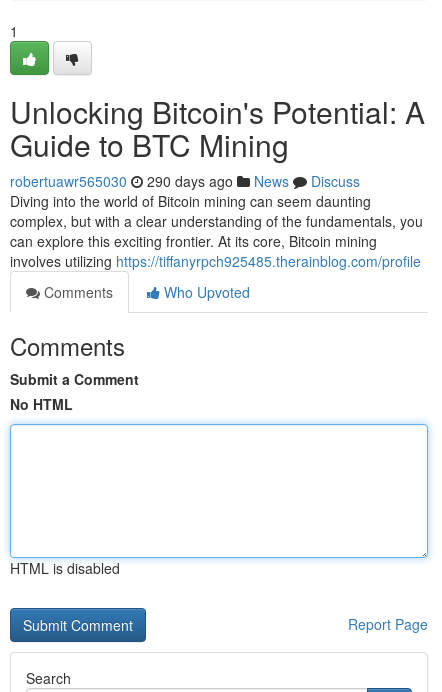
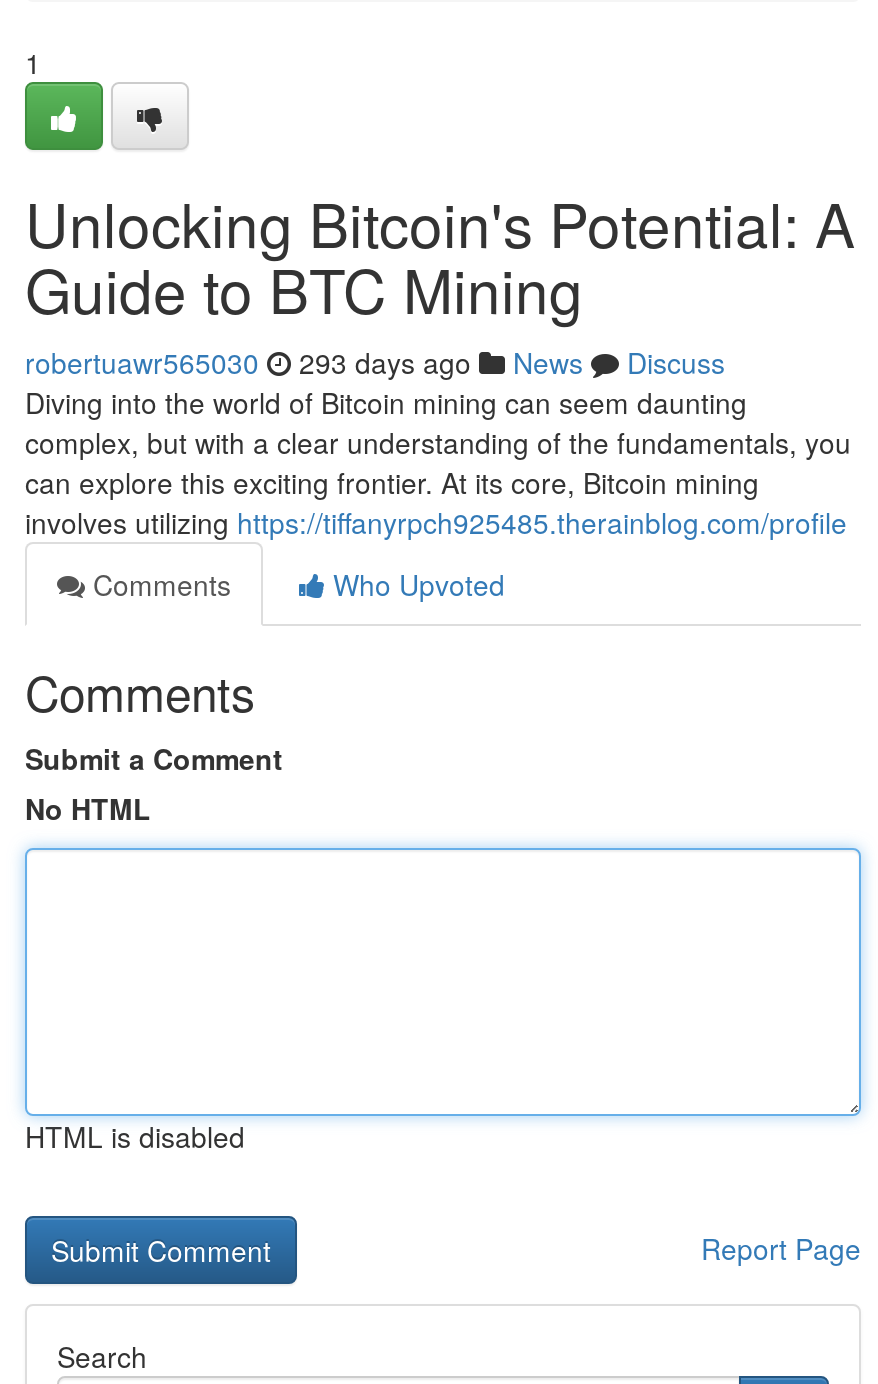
[10,171,360,191] robertuawr565030 290 days ago News Discuss -> [25,342,725,382] robertuawr565030 293 days ago News Discuss

